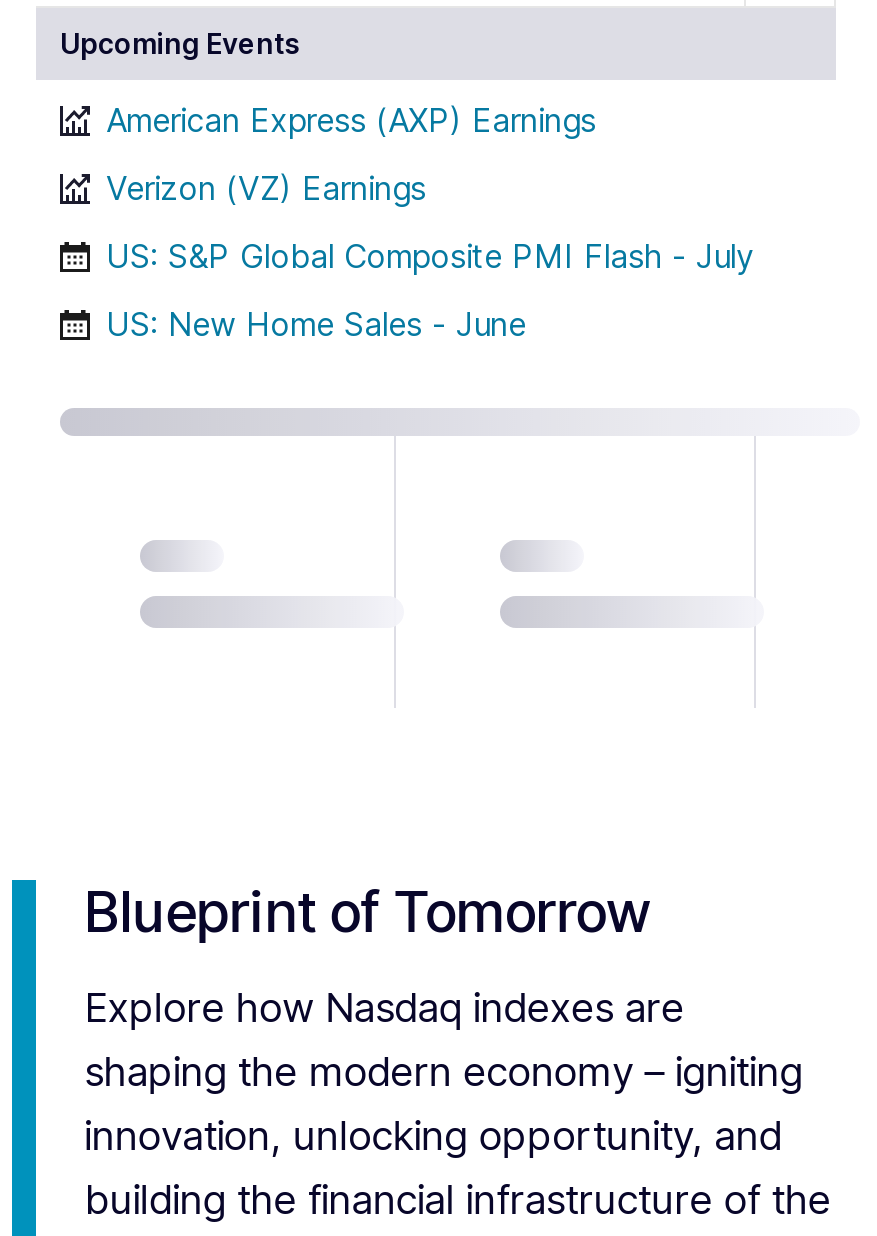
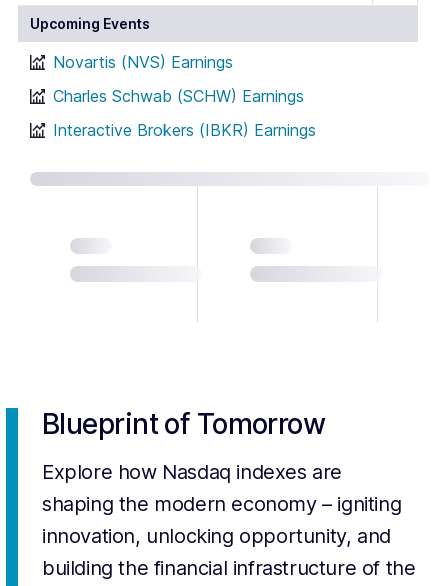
[106,100,754,344] American Express (AXP) Earnings | Verizon (VZ) Earnings | US: S&P Global Composite PMI Flash - July | US: New Home Sales - June -> [53,52,316,140] Novartis (NVS) Earnings | Charles Schwab (SCHW) Earnings | Interactive Brokers (IBKR) Earnings

